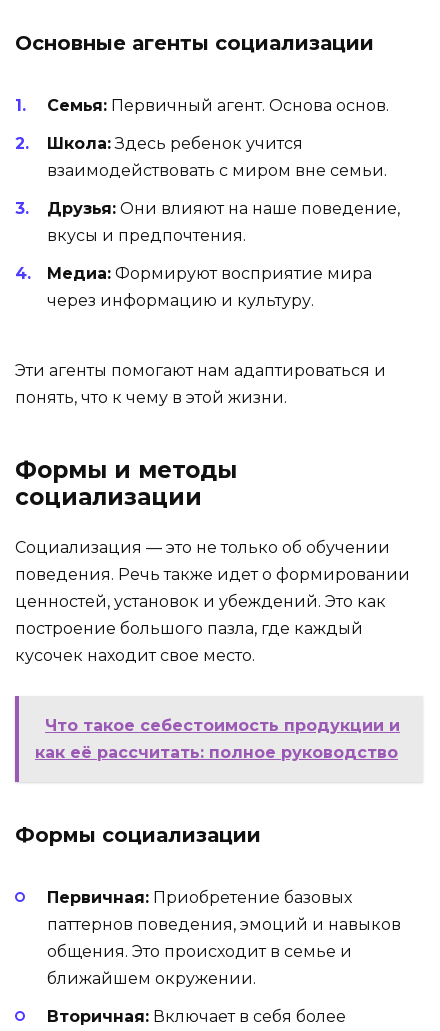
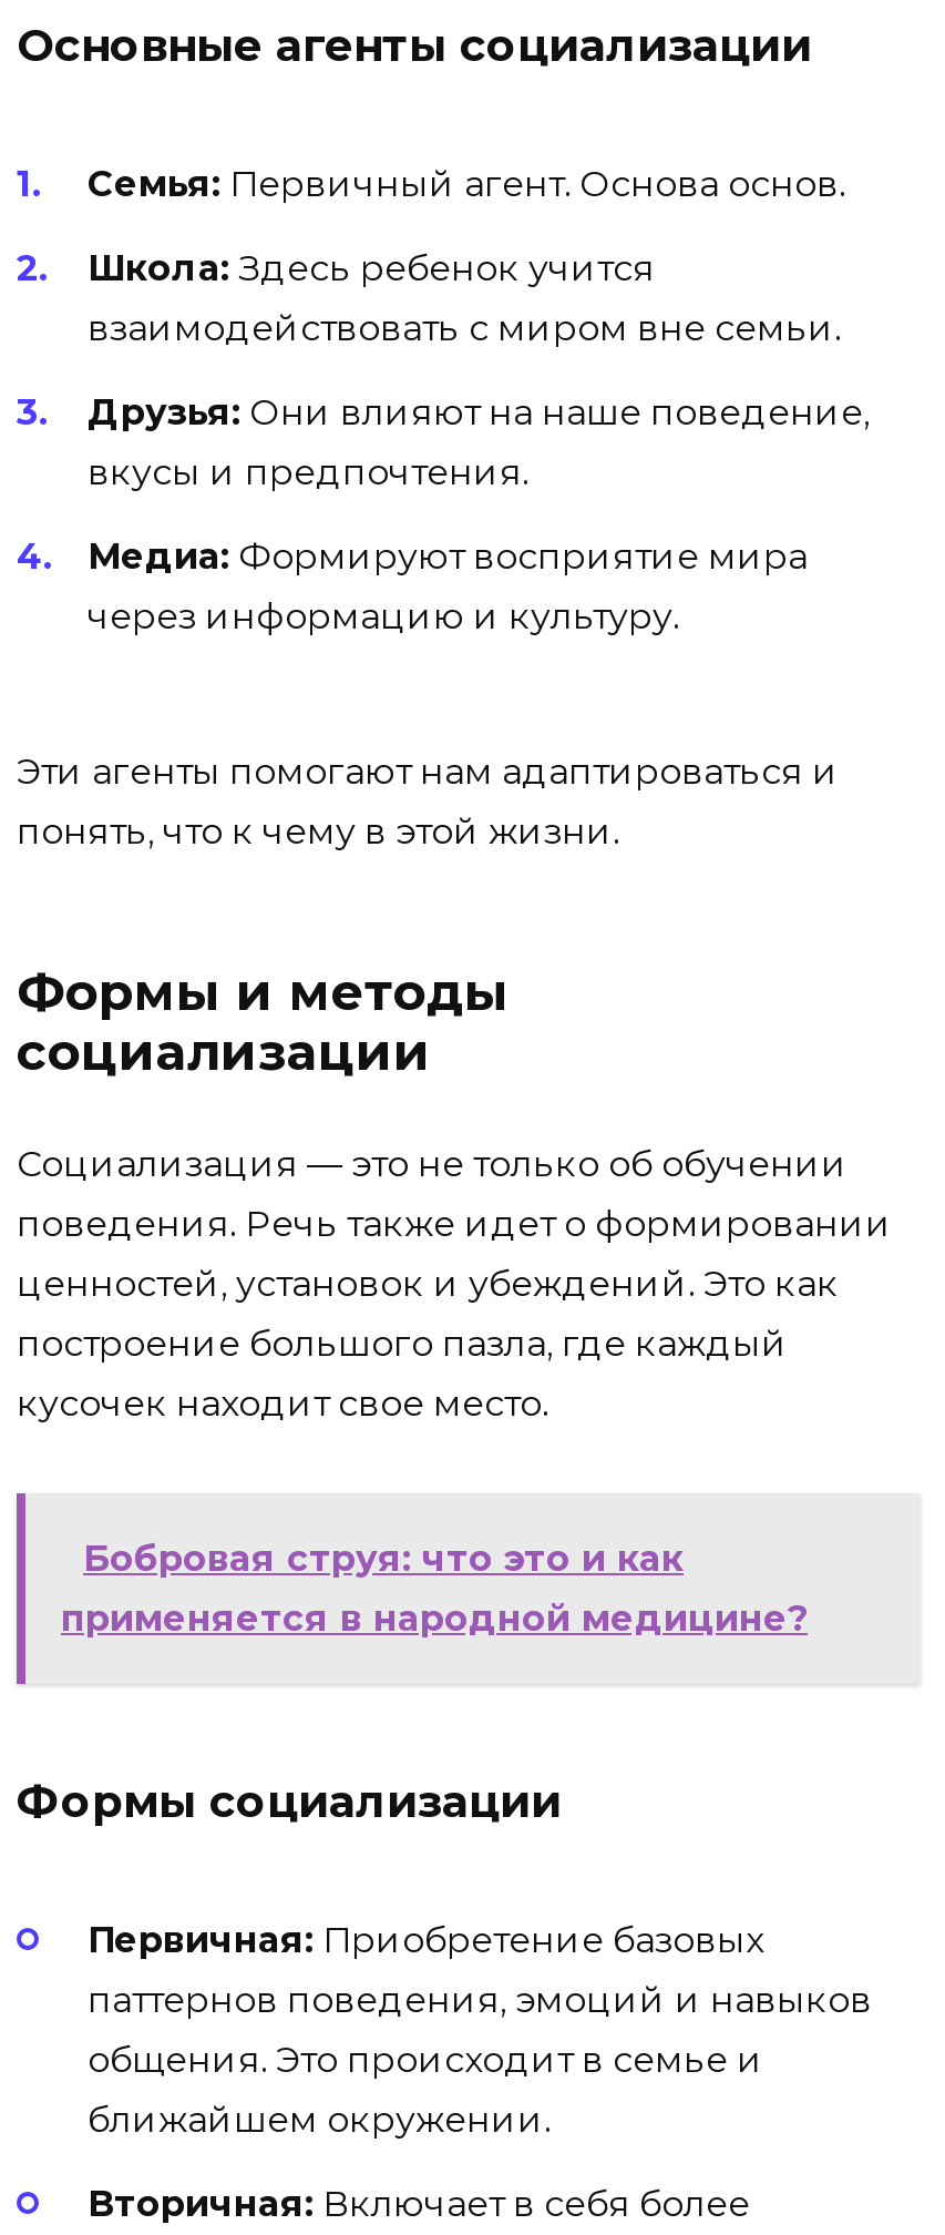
[35,716,400,762] Что такое себестоимость продукции и | как её рассчитать: полное руководство -> [61,1539,808,1641] Бобровая струя: что это и как | применяется в народной медицине?

